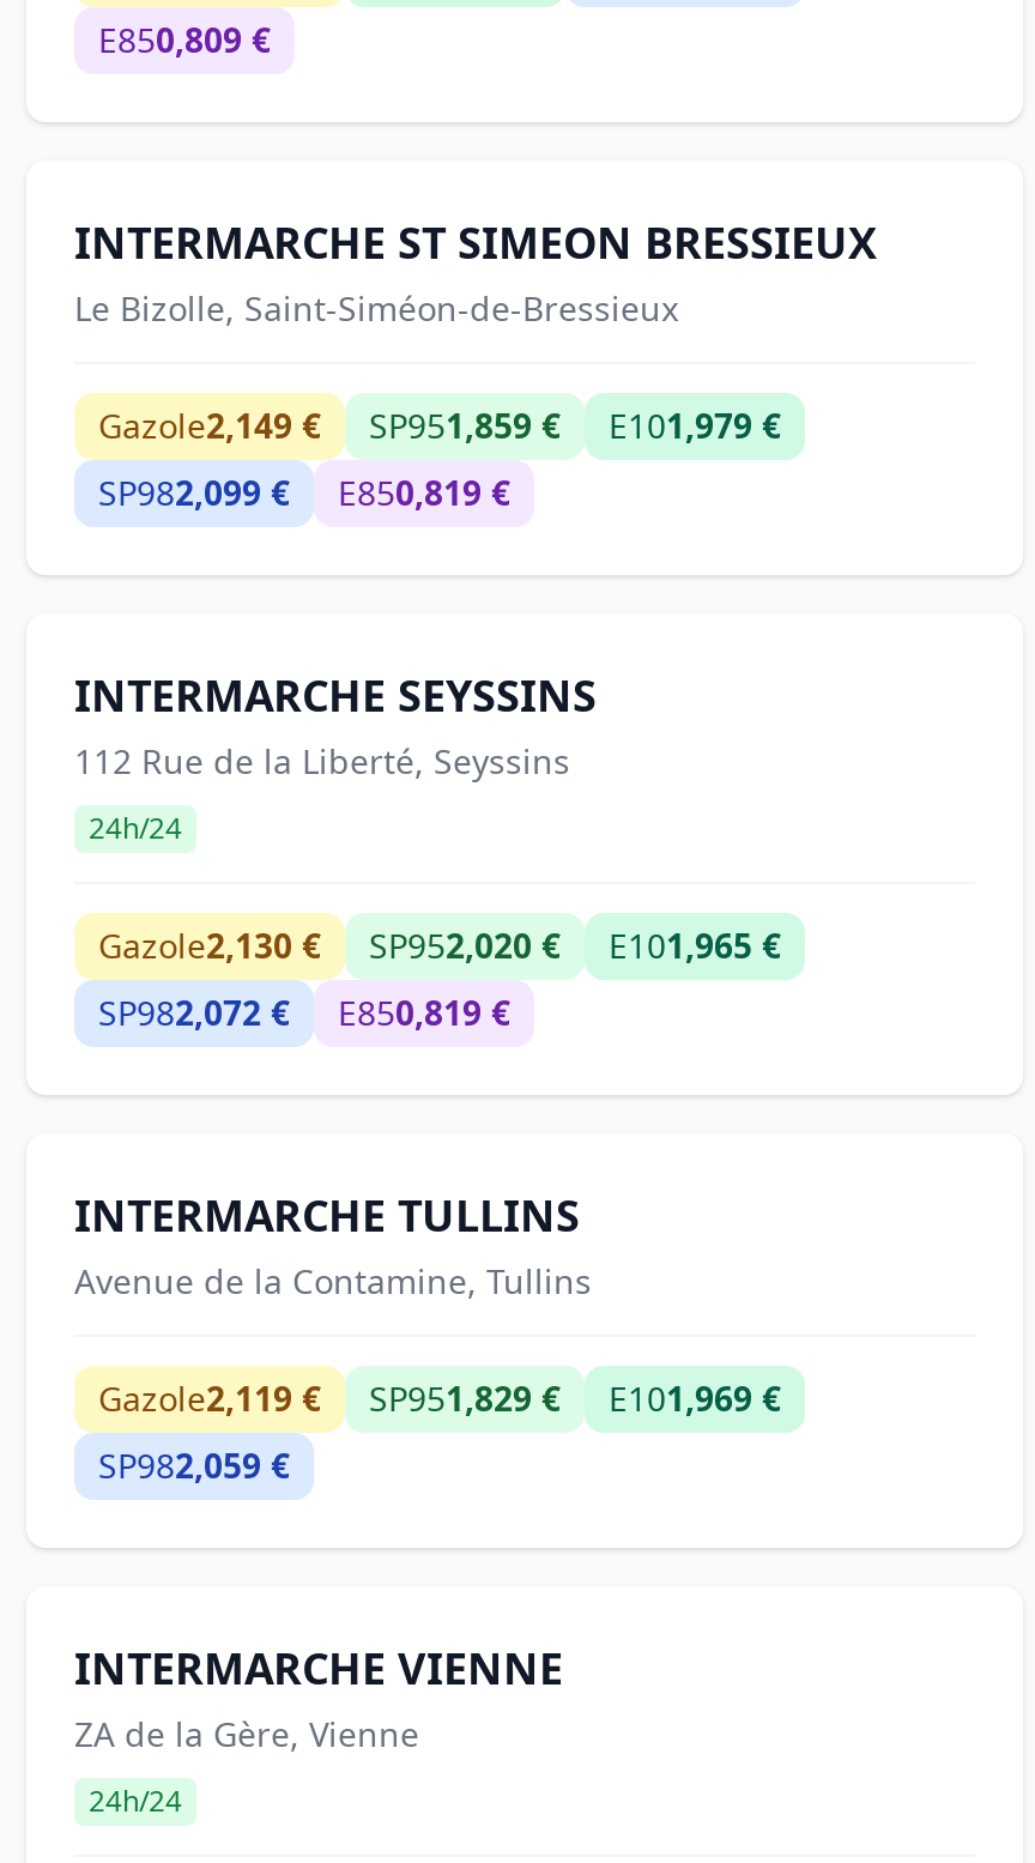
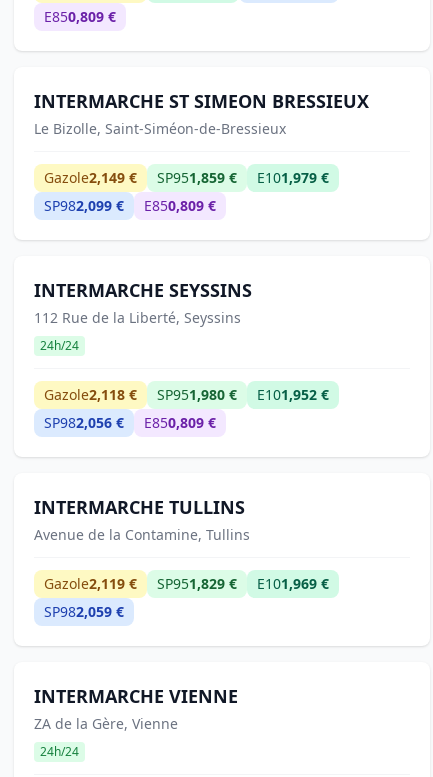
[98,470,510,515] SP982,099 € E850,819 € -> [44,196,216,215] SP982,099 € E850,809 €
[98,923,321,968] Gazole2,130 € -> [44,385,137,404] Gazole2,118 €
[369,923,561,968] SP952,020 € -> [157,385,237,404] SP951,980 €
[609,923,781,968] E101,965 € -> [257,385,329,404] E101,952 €
[98,990,290,1035] SP982,072 € -> [44,413,124,432] SP982,056 €
[338,990,510,1035] E850,819 € -> [144,413,216,432] E850,809 €

